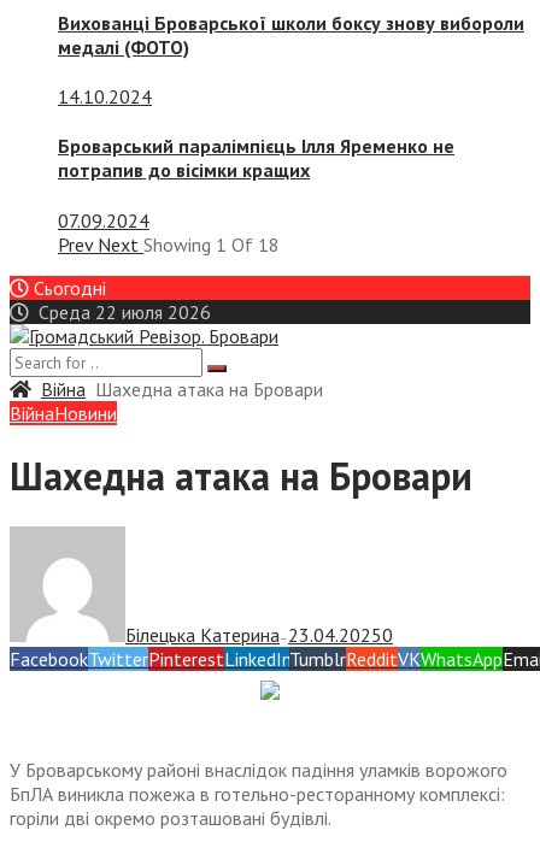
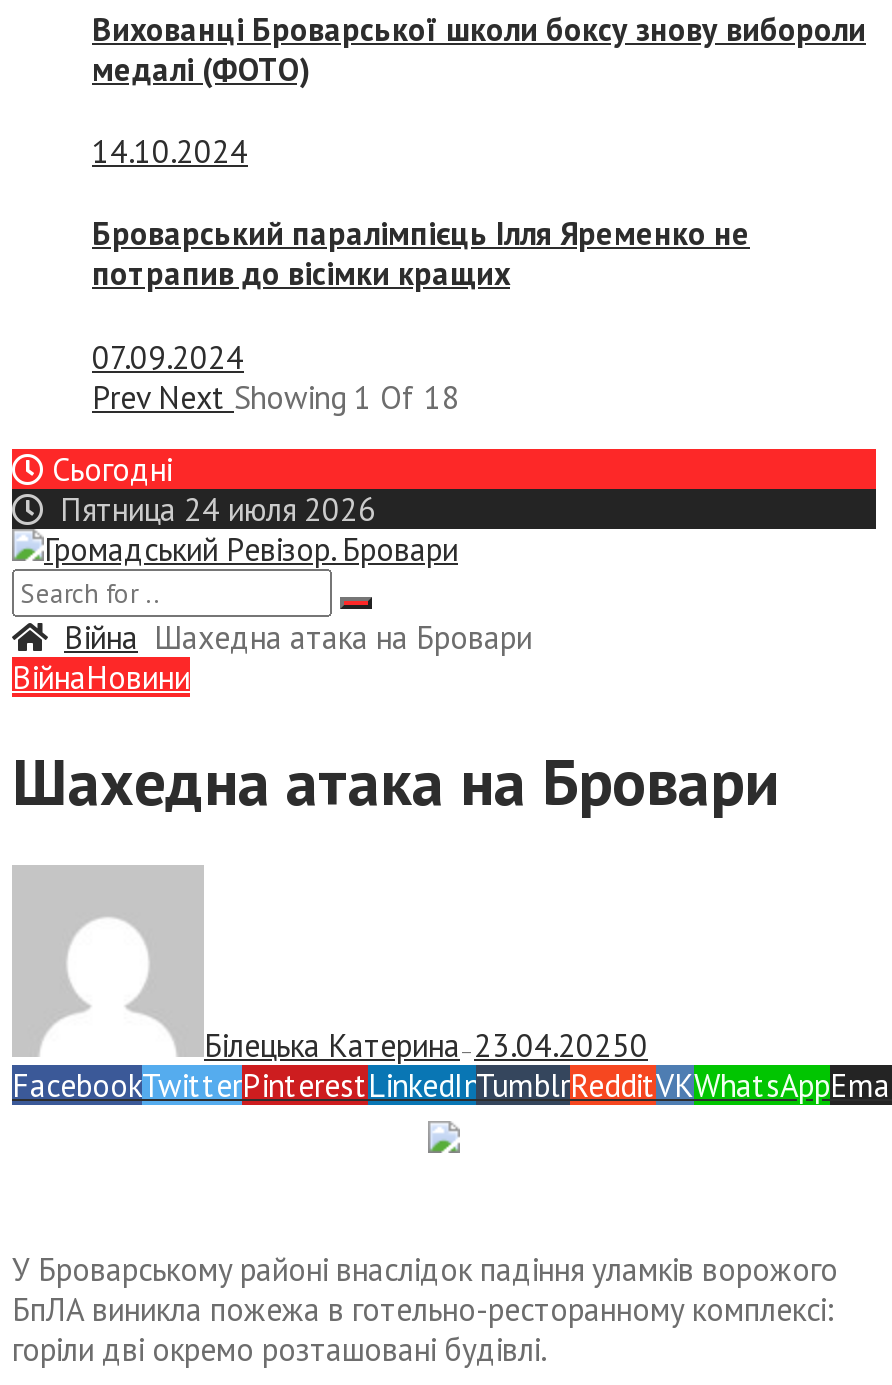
[29,299,211,324] Среда 22 июля 2026 -> [44,488,376,528] Пятница 24 июля 2026

